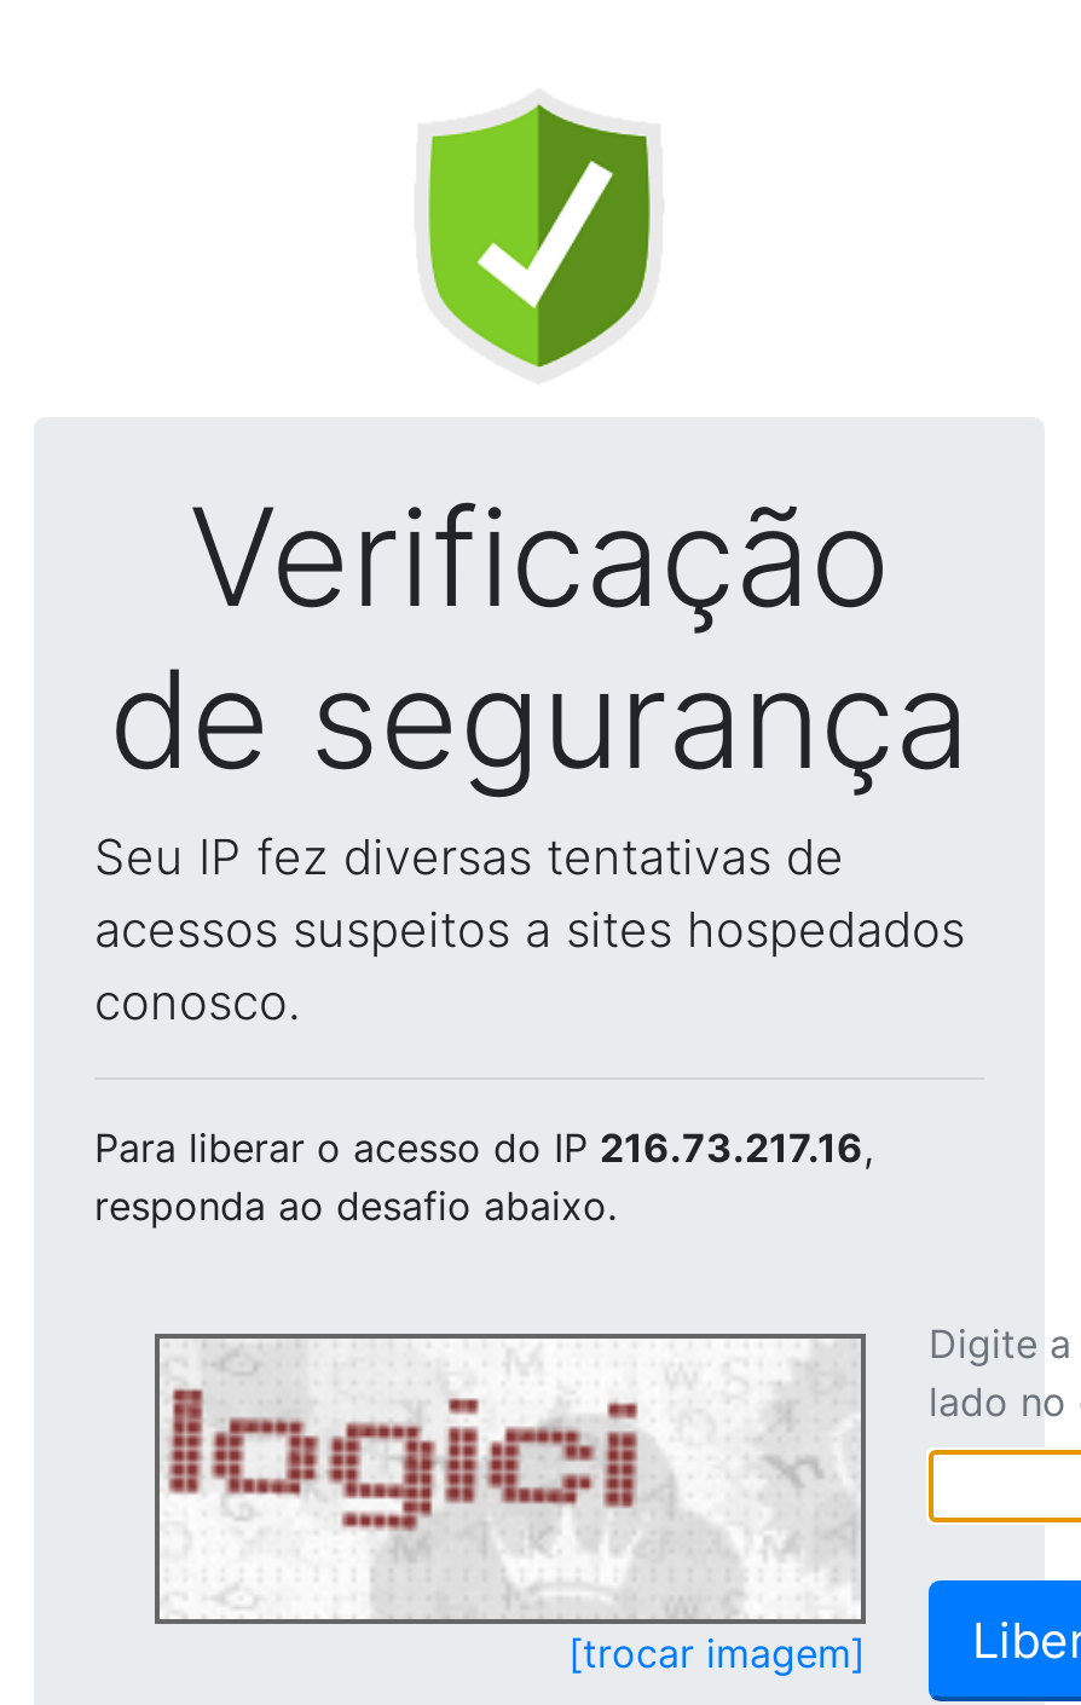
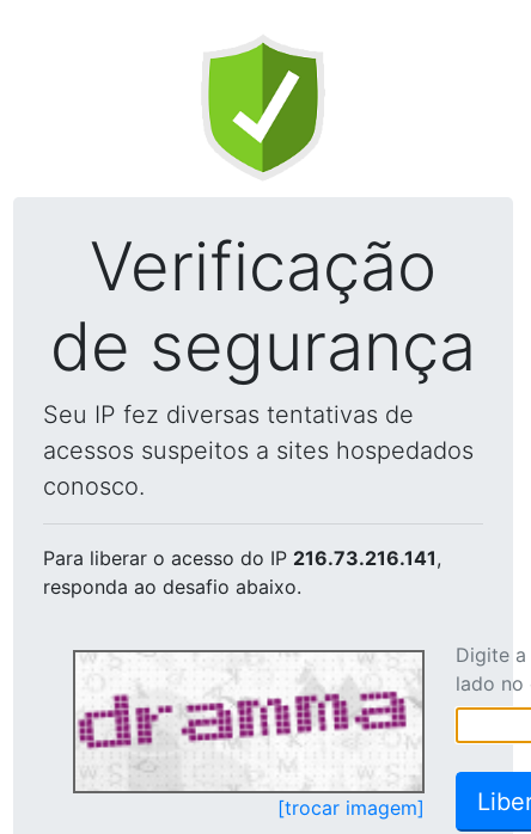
[94,1123,873,1172] Para liberar o acesso do IP 216.73.217.16, -> [43,546,441,570] Para liberar o acesso do IP 216.73.216.141,
[162,1346,859,1614] [image] -> [78,655,421,790] [image]

